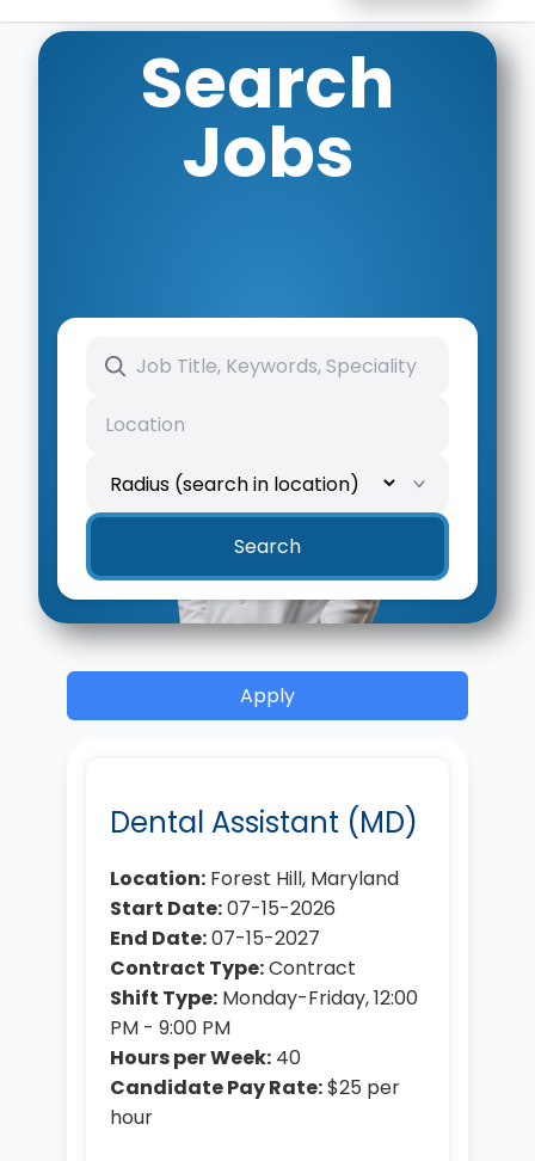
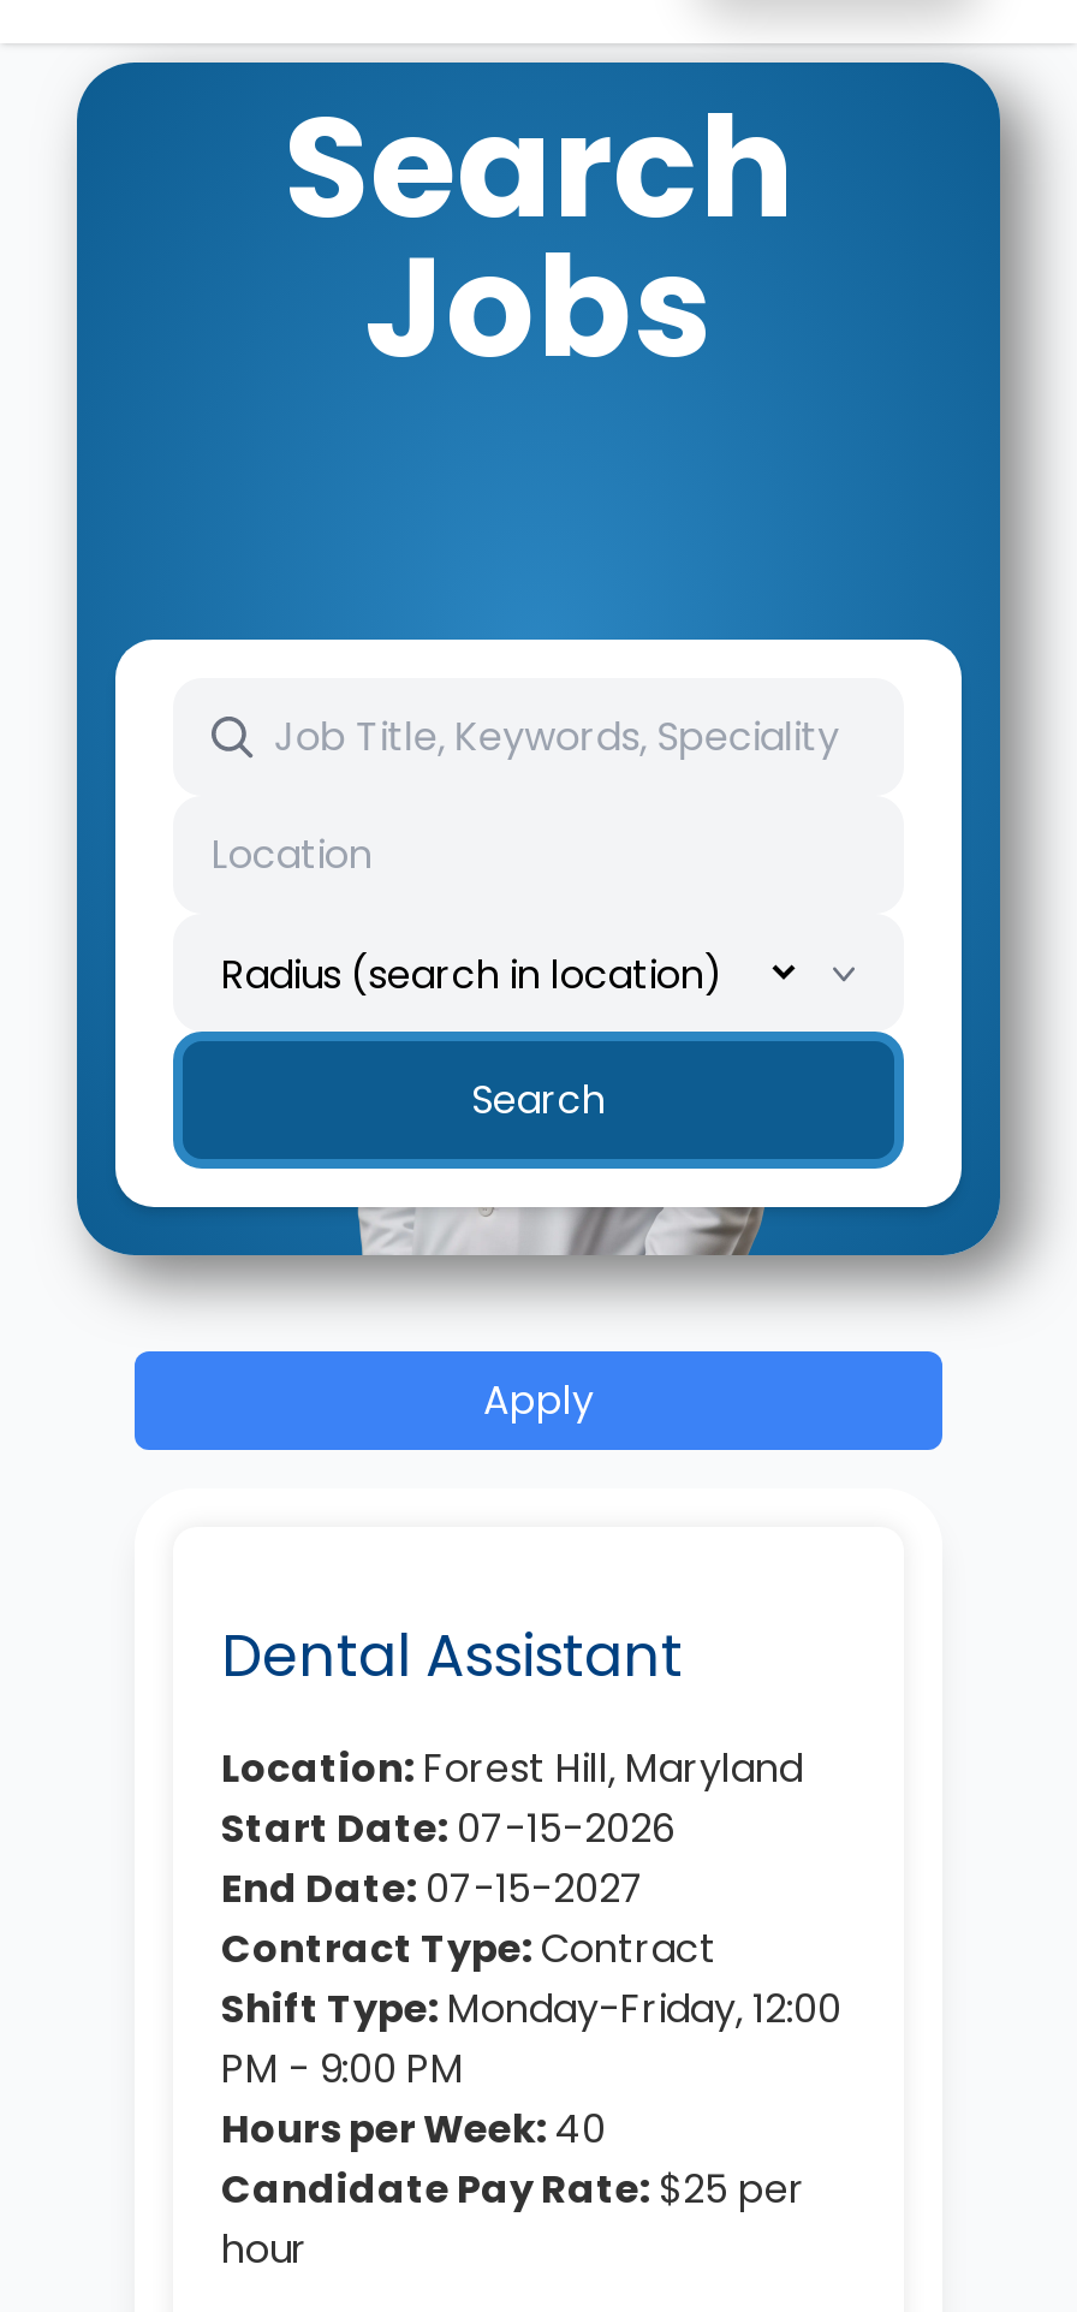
[110,803,418,842] Dental Assistant (MD) -> [221,1616,683,1695] Dental Assistant

